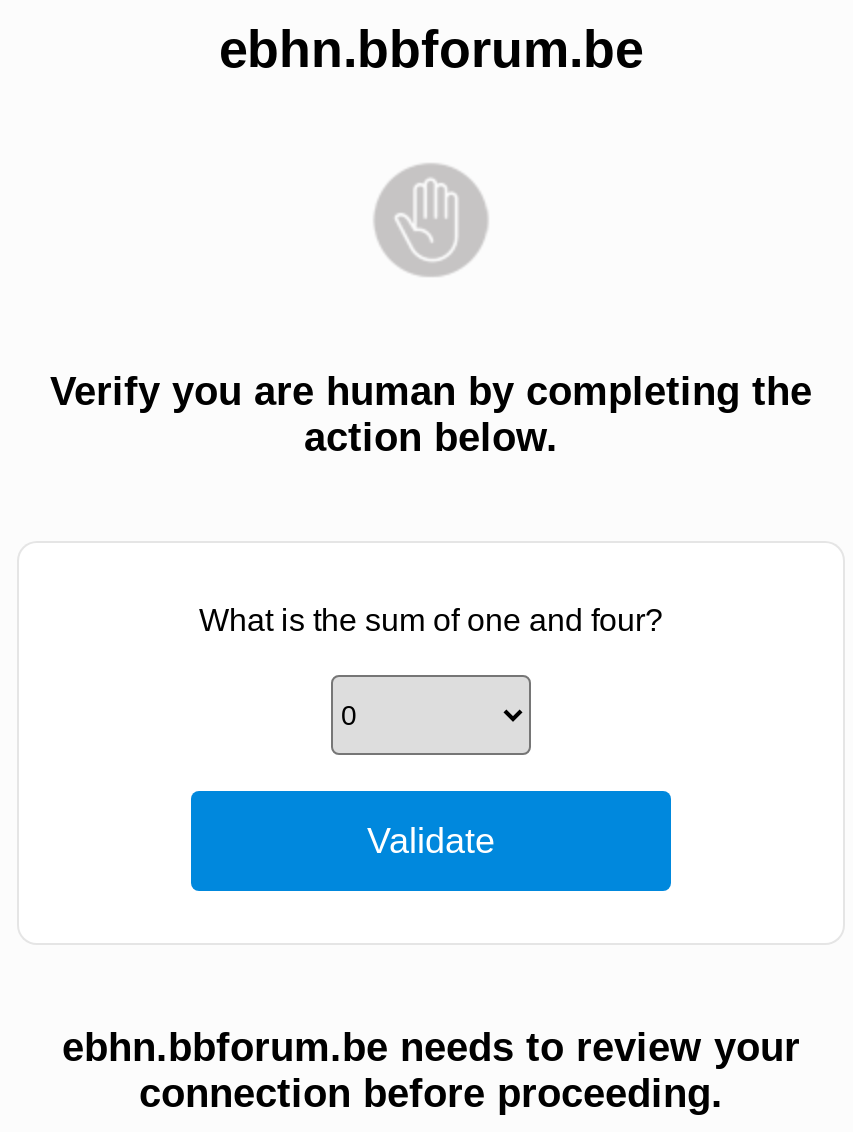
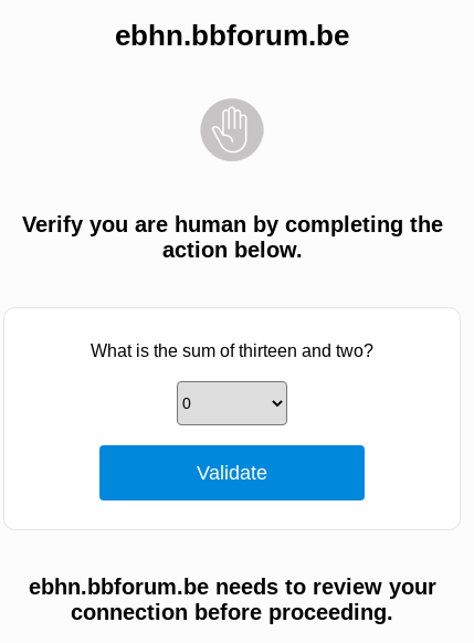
[199,603,663,637] What is the sum of one and four? -> [91,341,373,360] What is the sum of thirteen and two?

